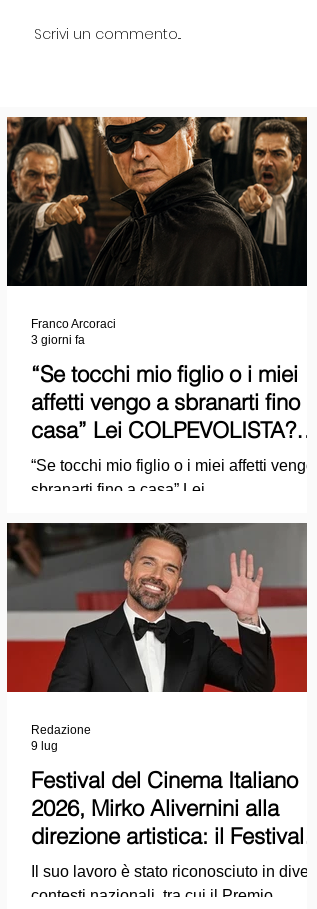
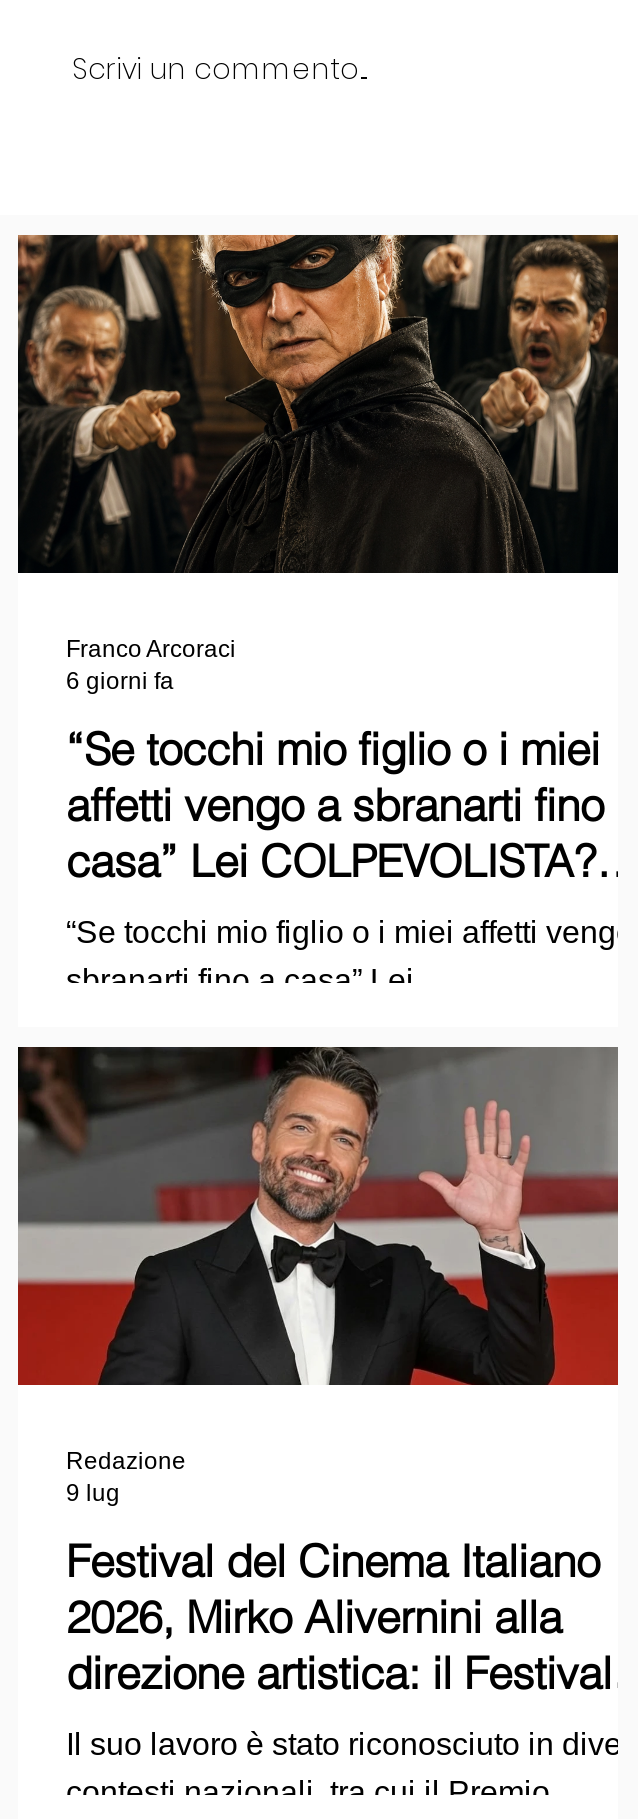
[31,333,85,347] 3 giorni fa -> [66,667,174,695] 6 giorni fa

